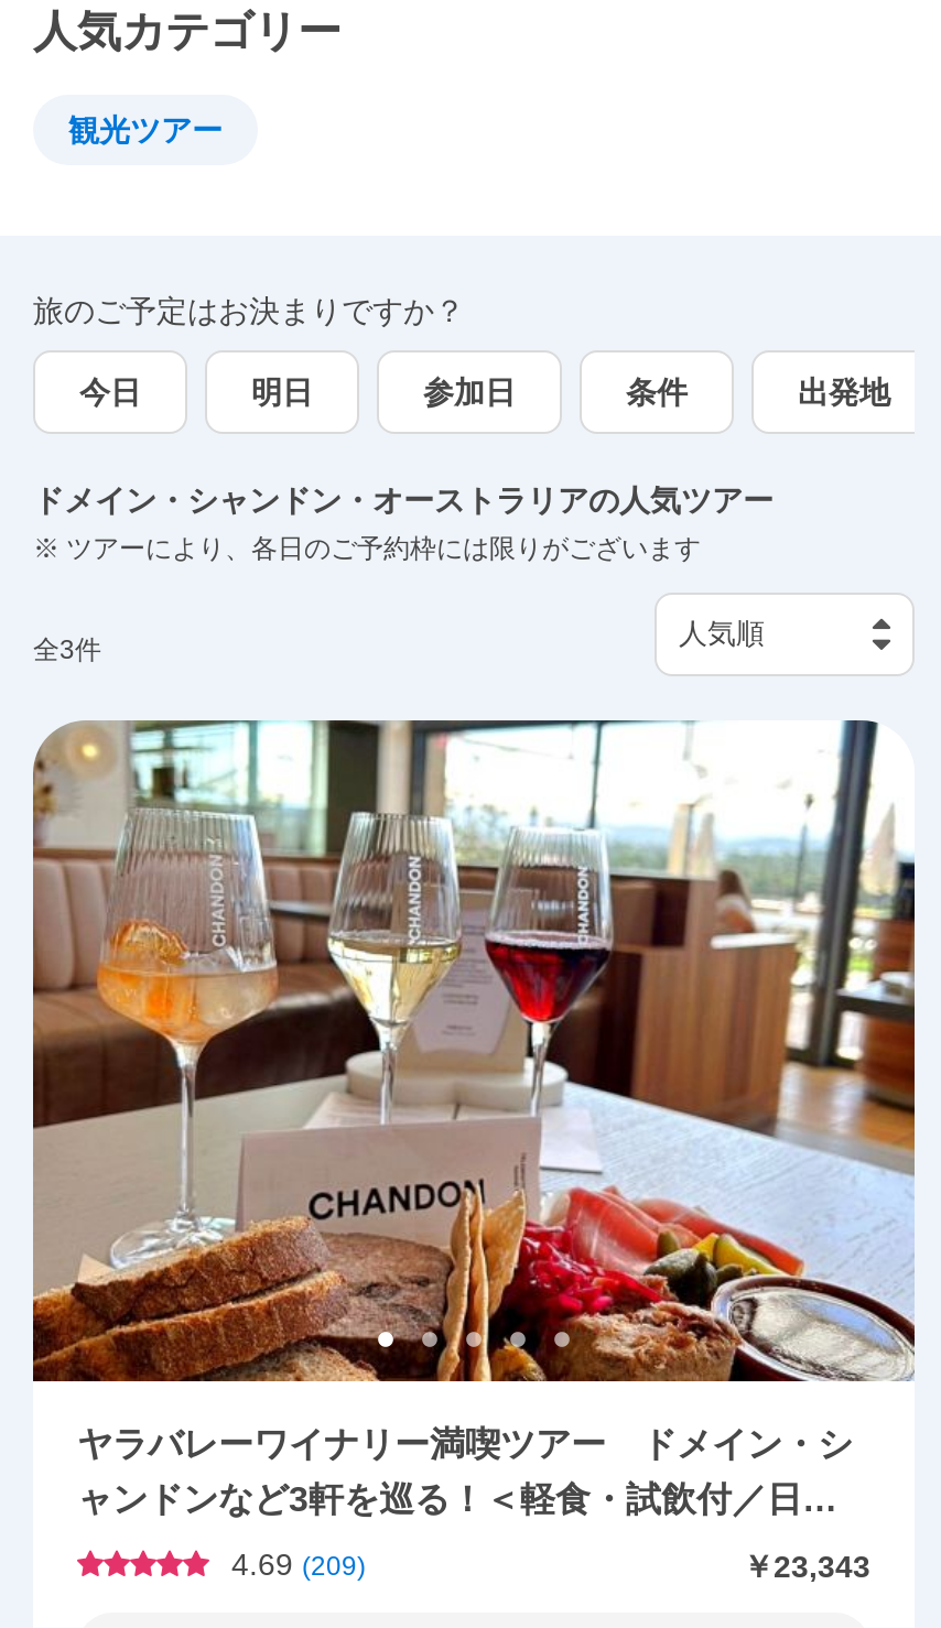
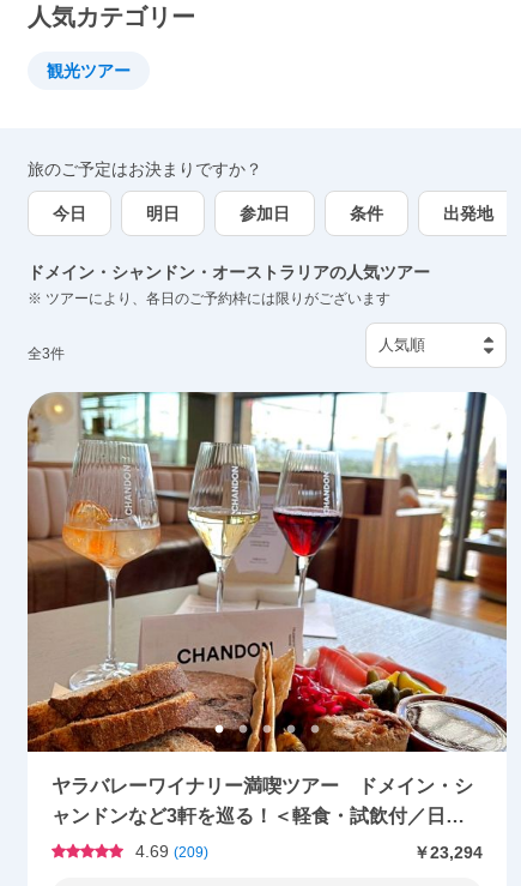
[743,1549,870,1584] ￥23,343 -> [413,843,483,862] ￥23,294

